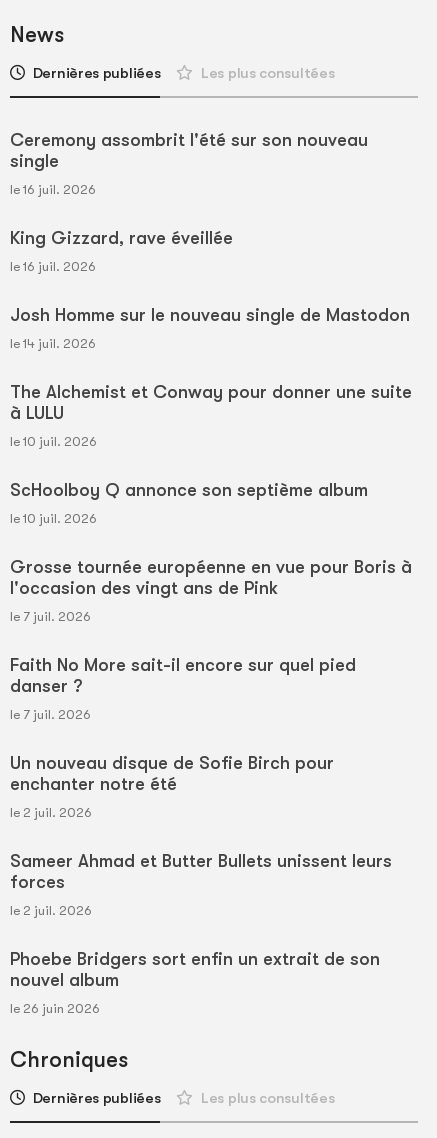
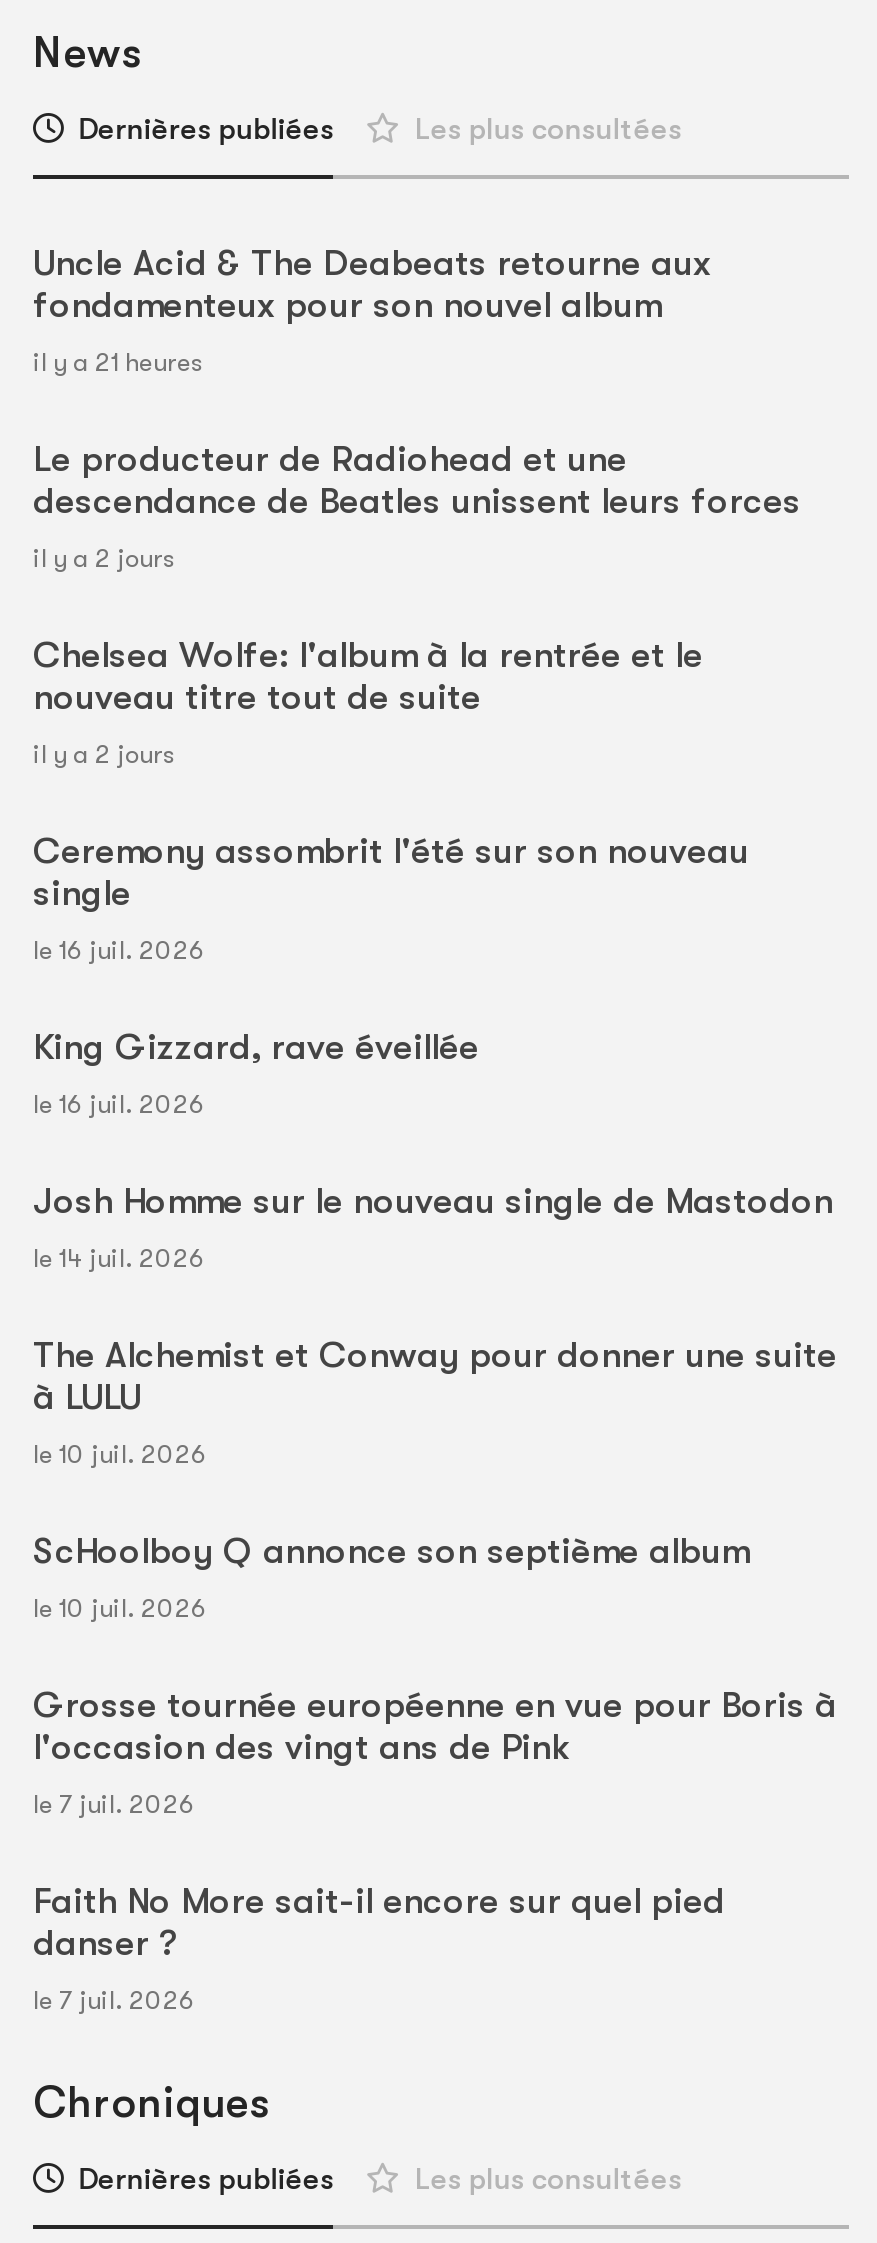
none -> [33,243,801,769] Uncle Acid & The Deabeats retourne aux | fondamenteux pour son nouvel album | il y a 21 heures | Le producteur de Radiohead et une | descendance de Beatles unissent leurs forces | il y a 2 jours | Chelsea Wolfe: l'album à la rentrée et le | nouveau titre tout de suite | il y a 2 jours
moved [10,130,412,722] -> [33,831,837,2015]: Ceremony assombrit l'été sur son nouveau | single | le 16 juil. 2026 | ... | danser ? | le 7 juil. 2026
[10,753,392,1016] Un nouveau disque de Sofie Birch pour | enchanter notre été | le 2 juil. 2026 | Sameer Ahmad et Butter Bullets unissent leurs | forces | le 2 juil. 2026 | Phoebe Bridgers sort enfin un extrait de son | nouvel album | le 26 juin 2026 -> none

